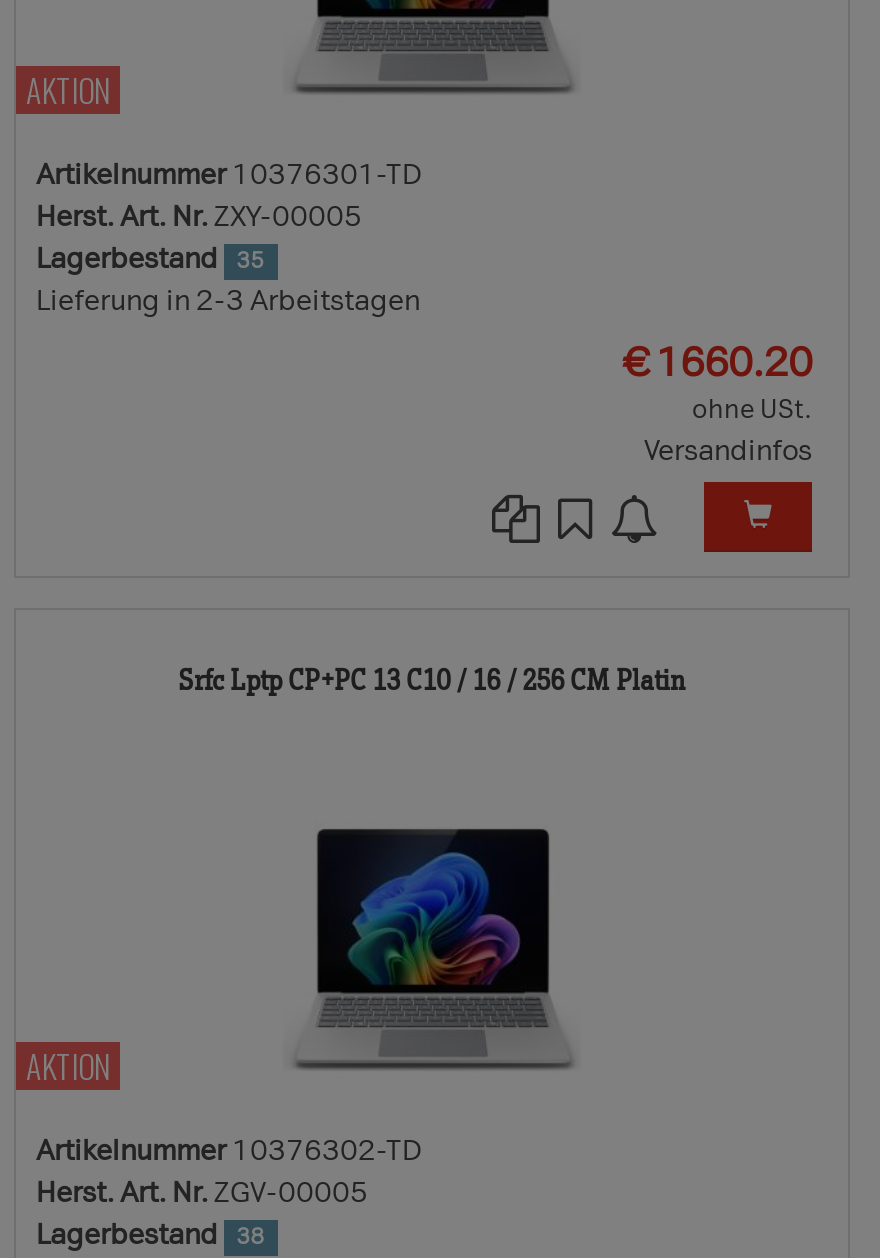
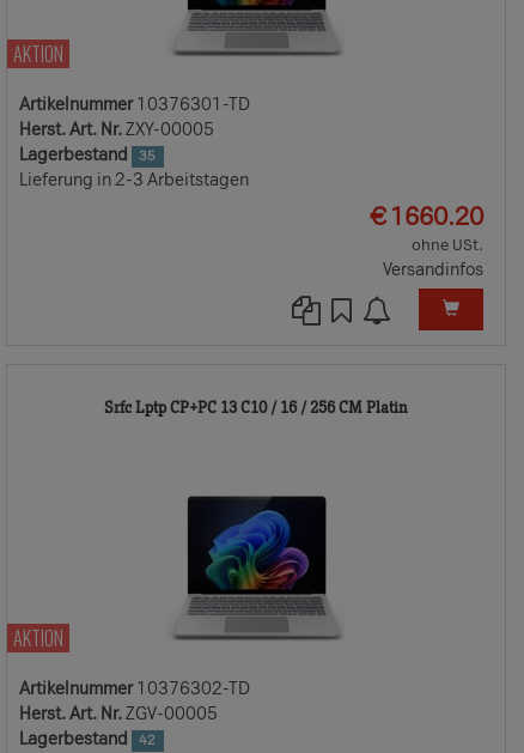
[36,1218,265,1252] Lagerbestand 38 -> [19,729,156,749] Lagerbestand 42

